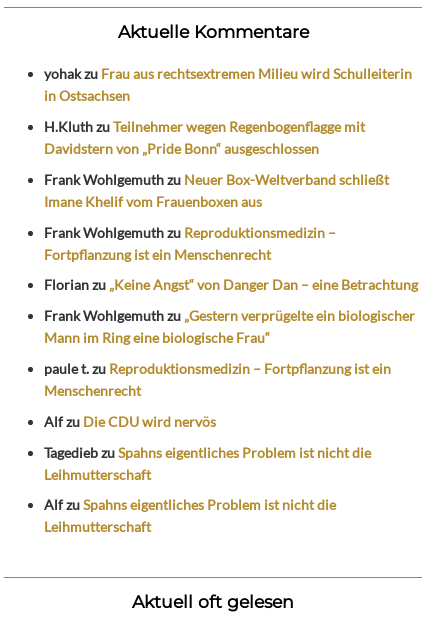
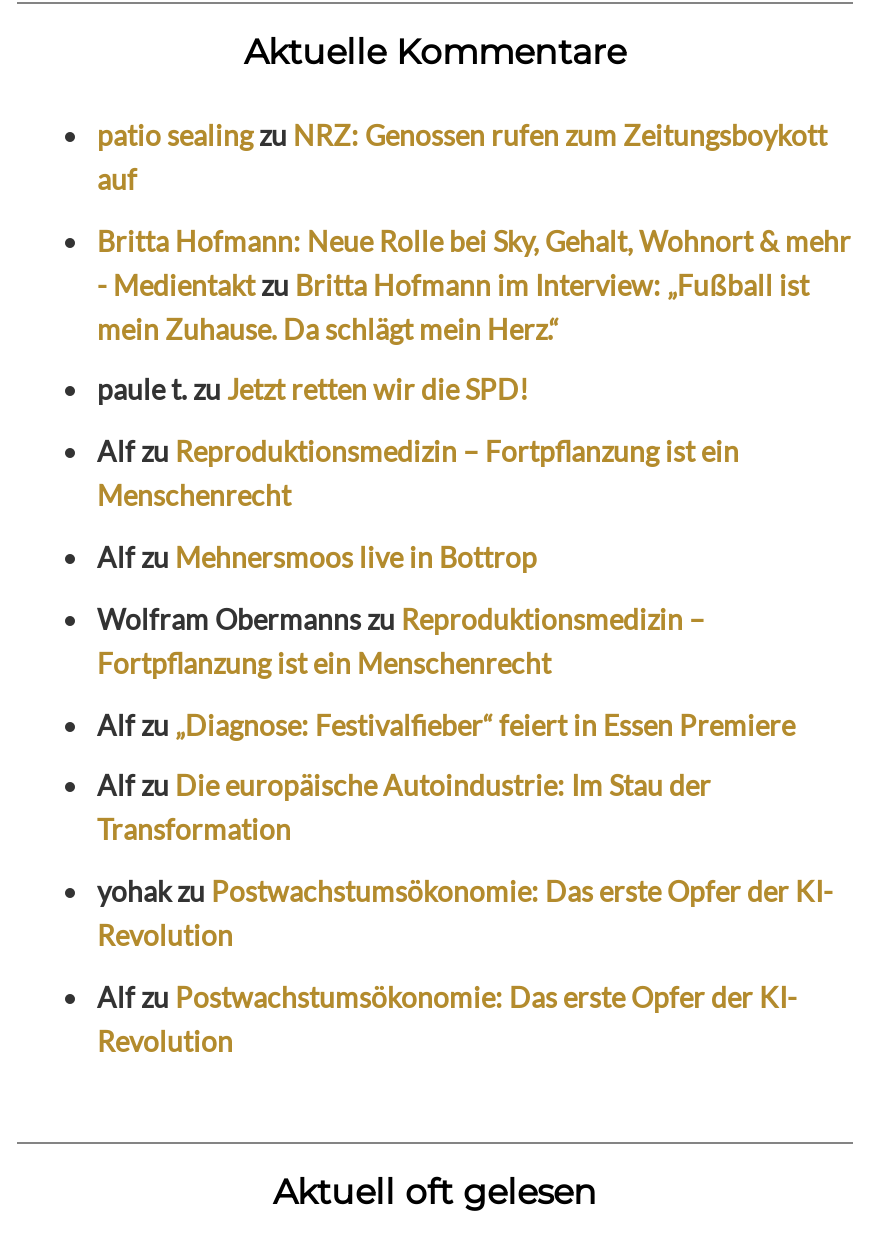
[44,65,412,241] yohakzu Frau aus rechtsextremen Milieu wird Schulleiterin | in Ostsachsen | H.Kluth zu Teilnehmer wegen Regenbogenflagge mit | Davidstern von „Pride Bonn“ ausgeschlossen | Frank Wohlgemuth zu Neuer Box-Weltverband schließt | Imane Khelif vom Frauenboxen aus | Frank Wohlgemuth zu Reproduktionsmedizin – -> [97,118,851,636] patio sealing zu NRZ: Genossen rufen zum Zeitungsboykott | auf | Britta Hofmann: Neue Rolle bei Sky, Gehalt, Wohnort & mehr | - Medientakt zu Britta Hofmann im Interview: „Fußball ist | mein Zuhause. Da schlägt mein Herz.“ | paule t. zu Jetzt retten wir die SPD! | Alf zu Reproduktionsmedizin – Fortpflanzung ist ein | Alf zu Mehnersmoos live in Bottrop | Wolfram Obermanns zu Reproduktionsmedizin –
moved [44,246,271,263] -> [97,646,551,680]: Fortpflanzung ist ein Menschenrecht
[44,276,418,535] Florian zu „Keine Angst“ von Danger Dan – eine Betrachtung | Frank Wohlgemuth zu „Gestern verprügelte ein biologischer | Mann im Ring eine biologische Frau“ | paule t. zu Reproduktionsmedizin – Fortpflanzung ist ein | Alf zu Die CDU wird nervös | Tagedieb zu Spahns eigentliches Problem ist nicht die | Leihmutterschaft | Alf zu Spahns eigentliches Problem ist nicht die | Leihmutterschaft -> [97,707,833,1058] Alf zu „Diagnose: Festivalfieber“ feiert in Essen Premiere | Alf zu Die europäische Autoindustrie: Im Stau der | Transformation | yohak zu Postwachstumsökonomie: Das erste Opfer der KI- | Revolution | Alf zu Postwachstumsökonomie: Das erste Opfer der KI- | Revolution
moved [44,382,141,399] -> [97,478,291,512]: Menschenrecht

